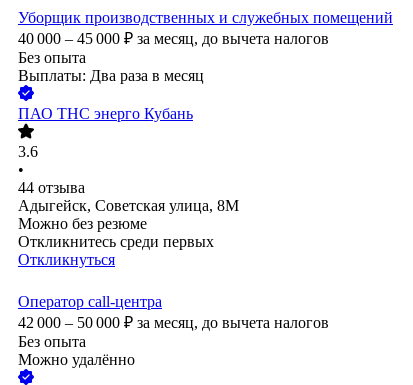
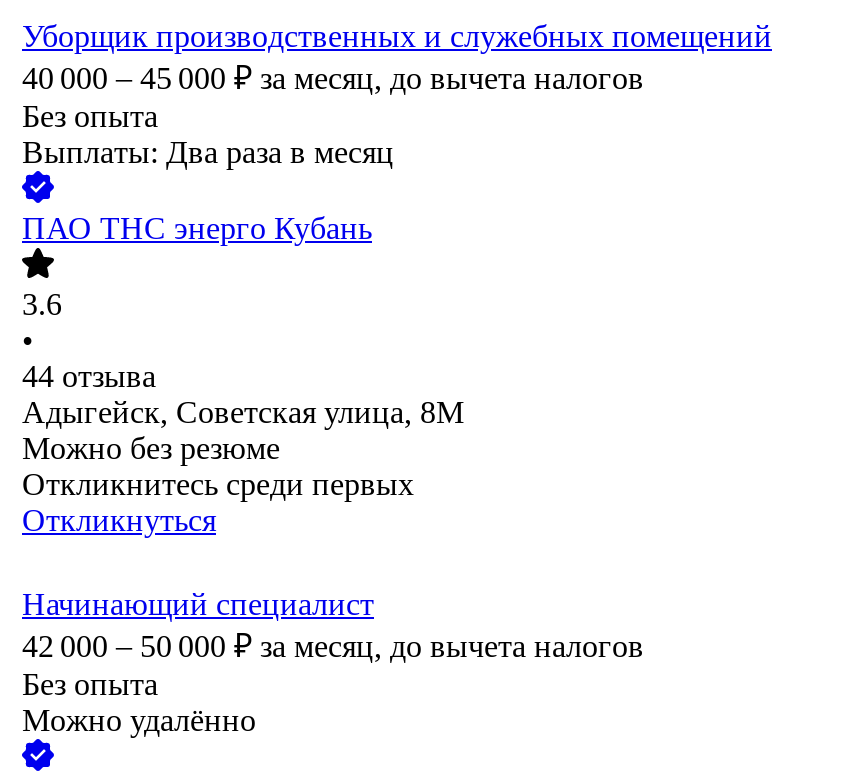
[18,293,162,310] Оператор call-центра -> [22,588,374,622] Начинающий специалист

